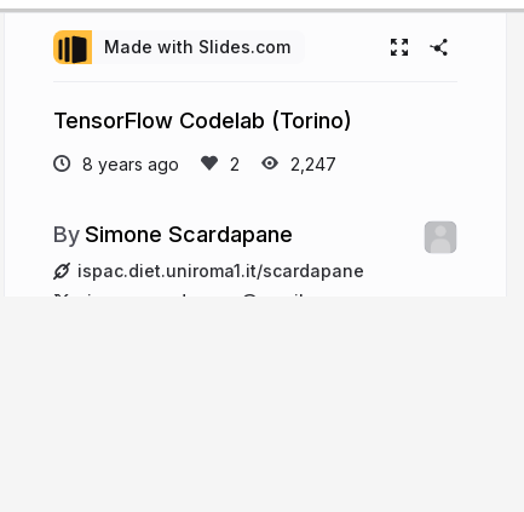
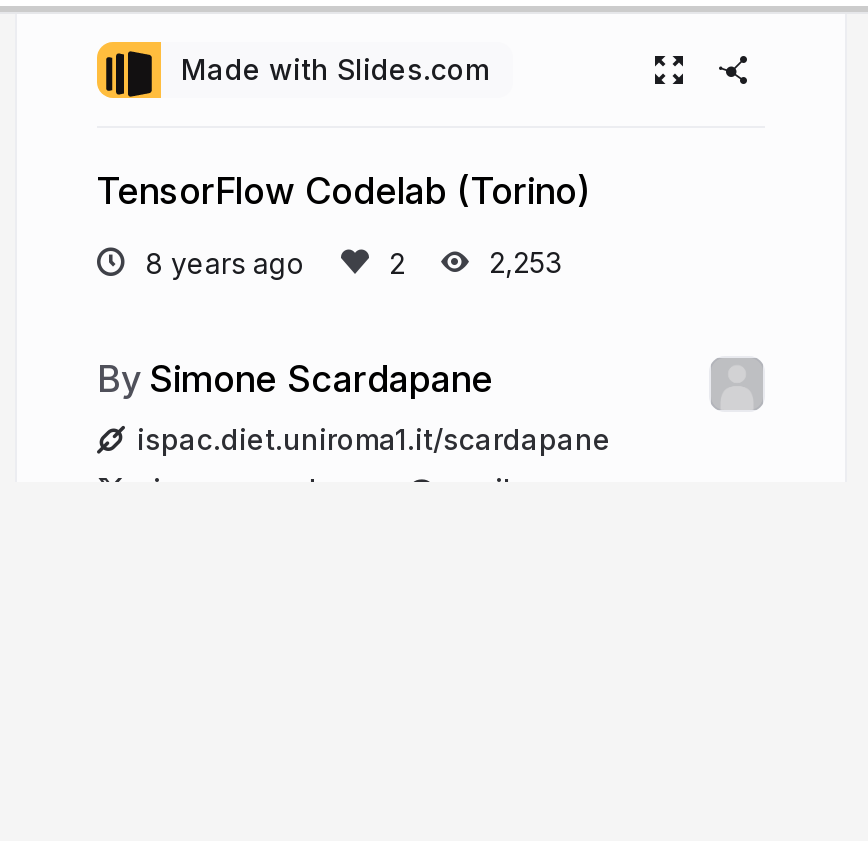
[290,153,336,174] 2,247 -> [489,245,561,279] 2,253

